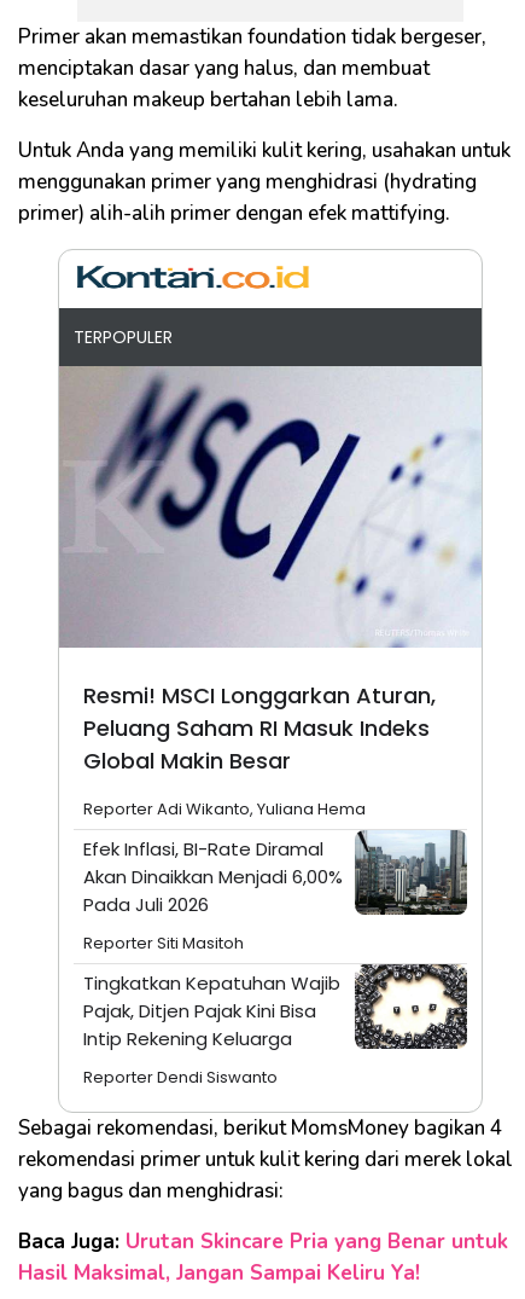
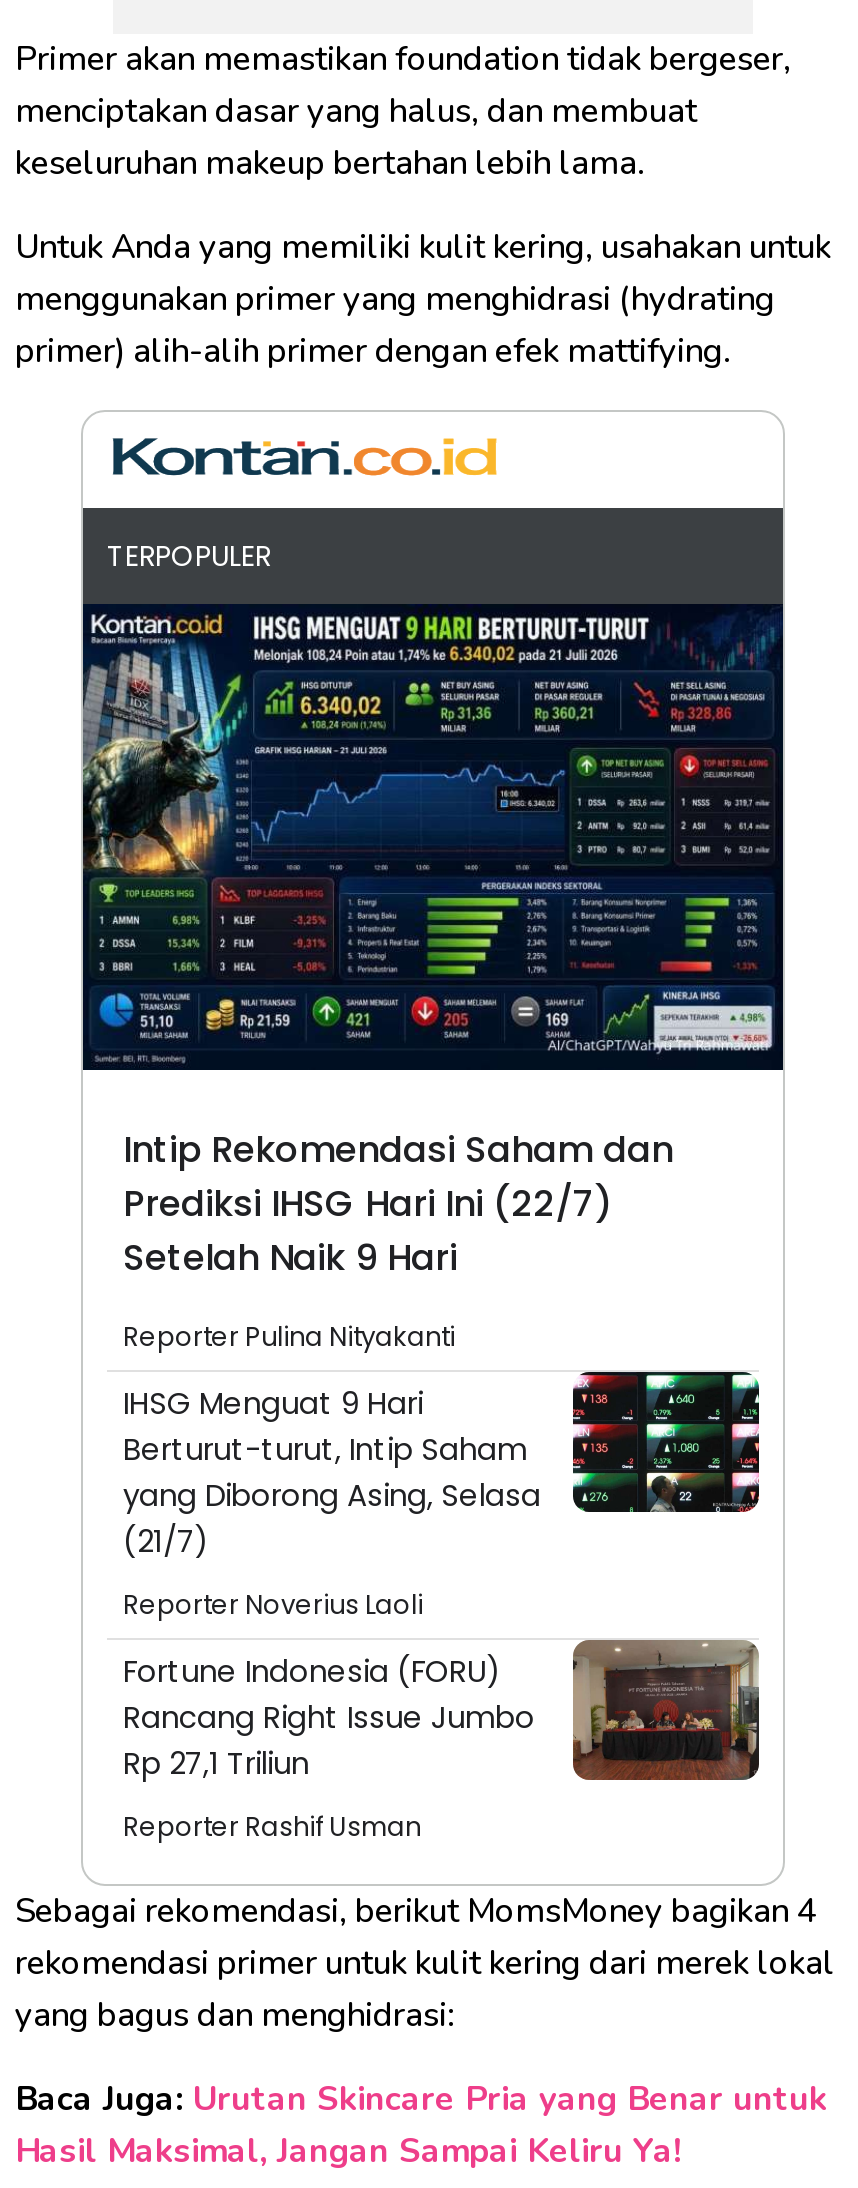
[60,365,482,776] [image] | Resmi! MSCI Longgarkan Aturan, | Peluang Saham RI Masuk Indeks | Global Makin Besar -> [83,604,785,1283] [image] | Intip Rekomendasi Saham dan | Prediksi IHSG Hari Ini (22/7) | Setelah Naik 9 Hari
[83,798,366,821] Reporter Adi Wikanto, Yuliana Hema -> [123,1319,455,1357] Reporter Pulina Nityakanti
[83,829,467,918] [image] | Efek Inflasi, BI-Rate Diramal | Akan Dinaikkan Menjadi 6,00% | Pada Juli 2026 -> [123,1370,761,1563] [image] | IHSG Menguat 9 Hari | Berturut-turut, Intip Saham | yang Diborong Asing, Selasa | (21/7)
[83,932,244,955] Reporter Siti Masitoh -> [123,1587,423,1625] Reporter Noverius Laoli
[83,964,467,1052] [image] | Tingkatkan Kepatuhan Wajib | Pajak, Ditjen Pajak Kini Bisa | Intip Rekening Keluarga -> [123,1638,757,1785] [image] | Fortune Indonesia (FORU) | Rancang Right Issue Jumbo | Rp 27,1 Triliun
[83,1066,278,1089] Reporter Dendi Siswanto -> [123,1809,421,1847] Reporter Rashif Usman

